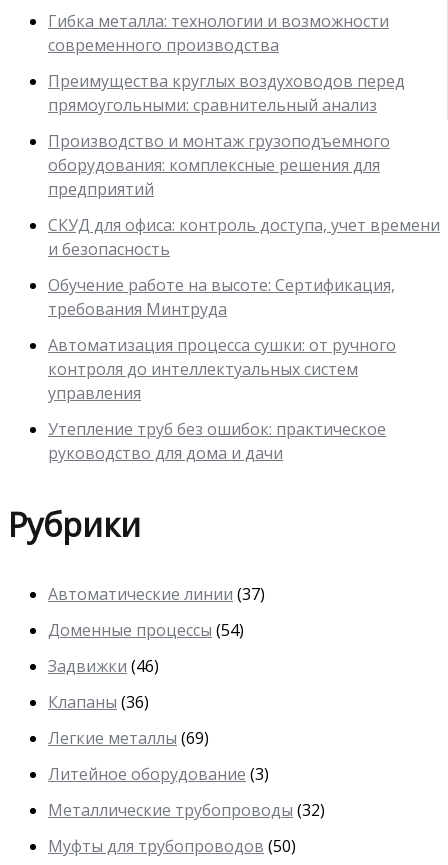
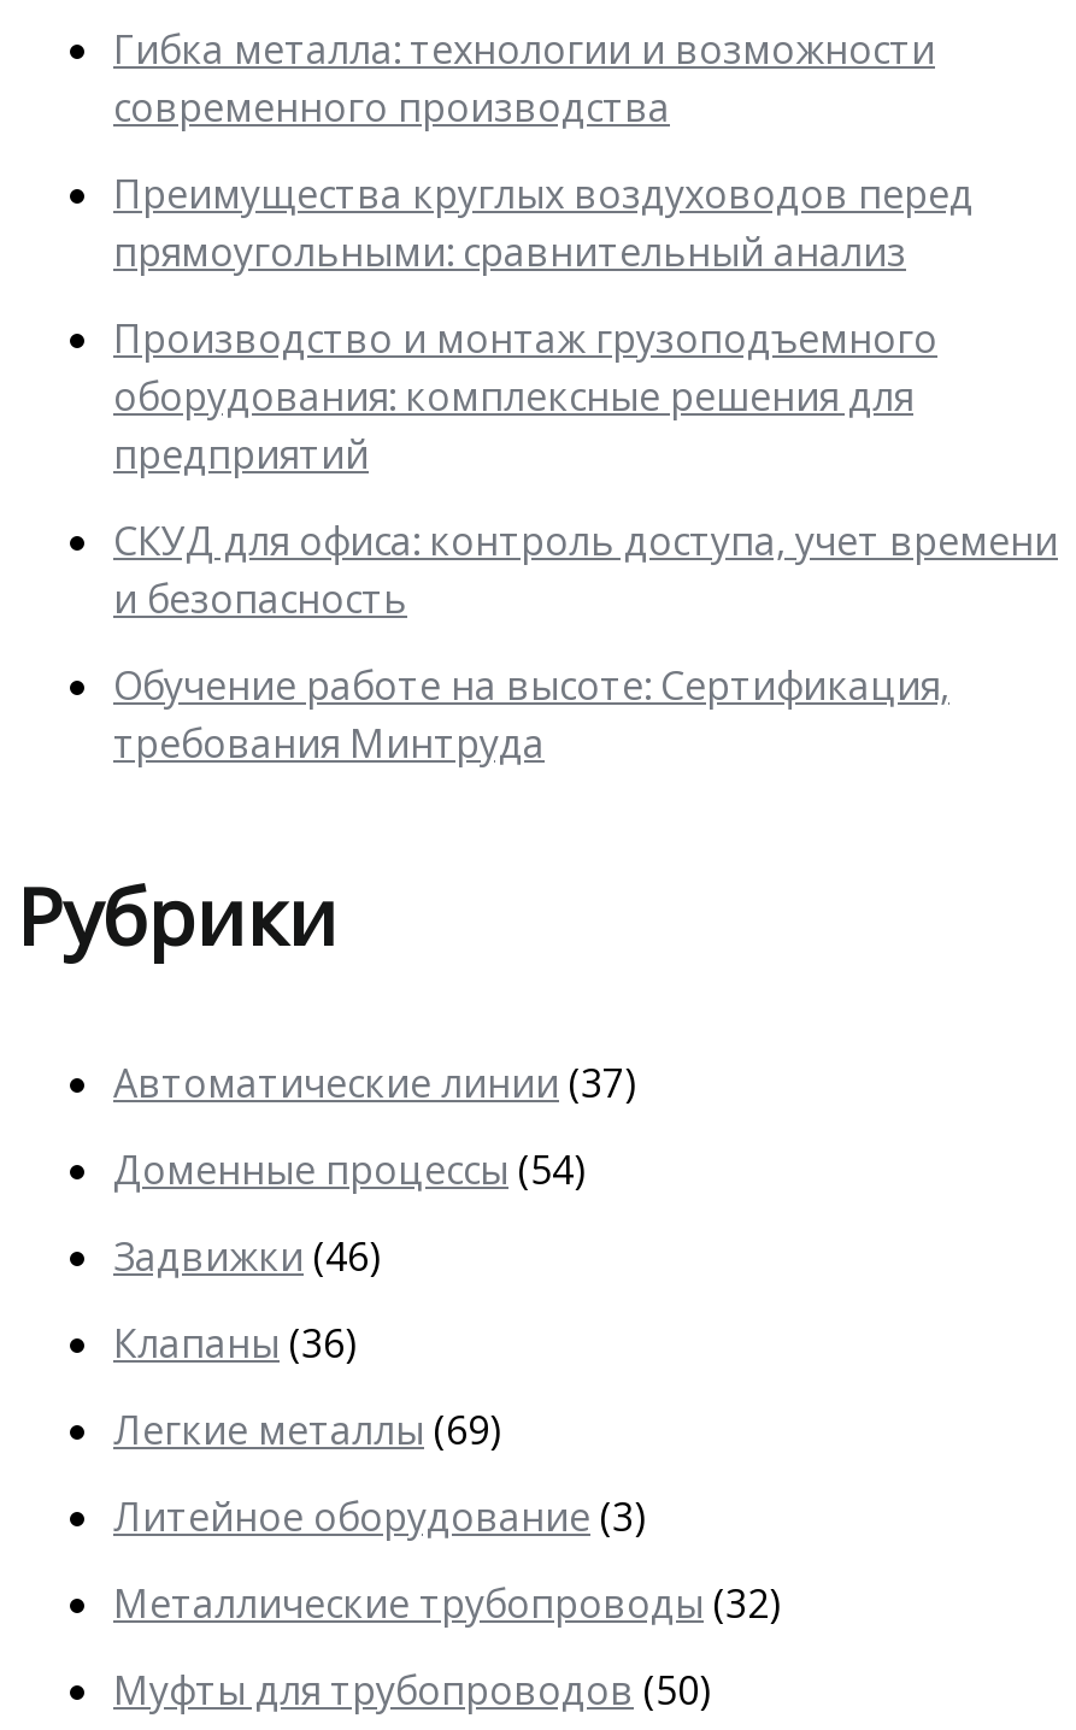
[48,334,396,464] Автоматизация процесса сушки: от ручного | контроля до интеллектуальных систем | управления | Утепление труб без ошибок: практическое | руководство для дома и дачи -> none

